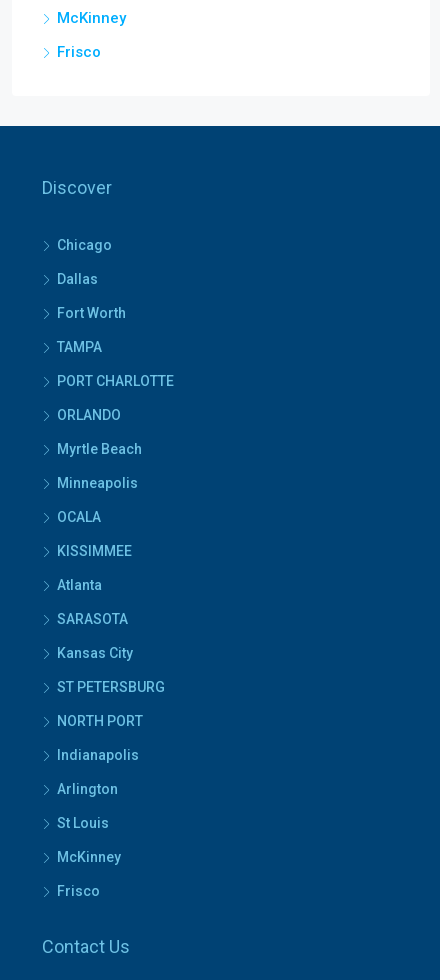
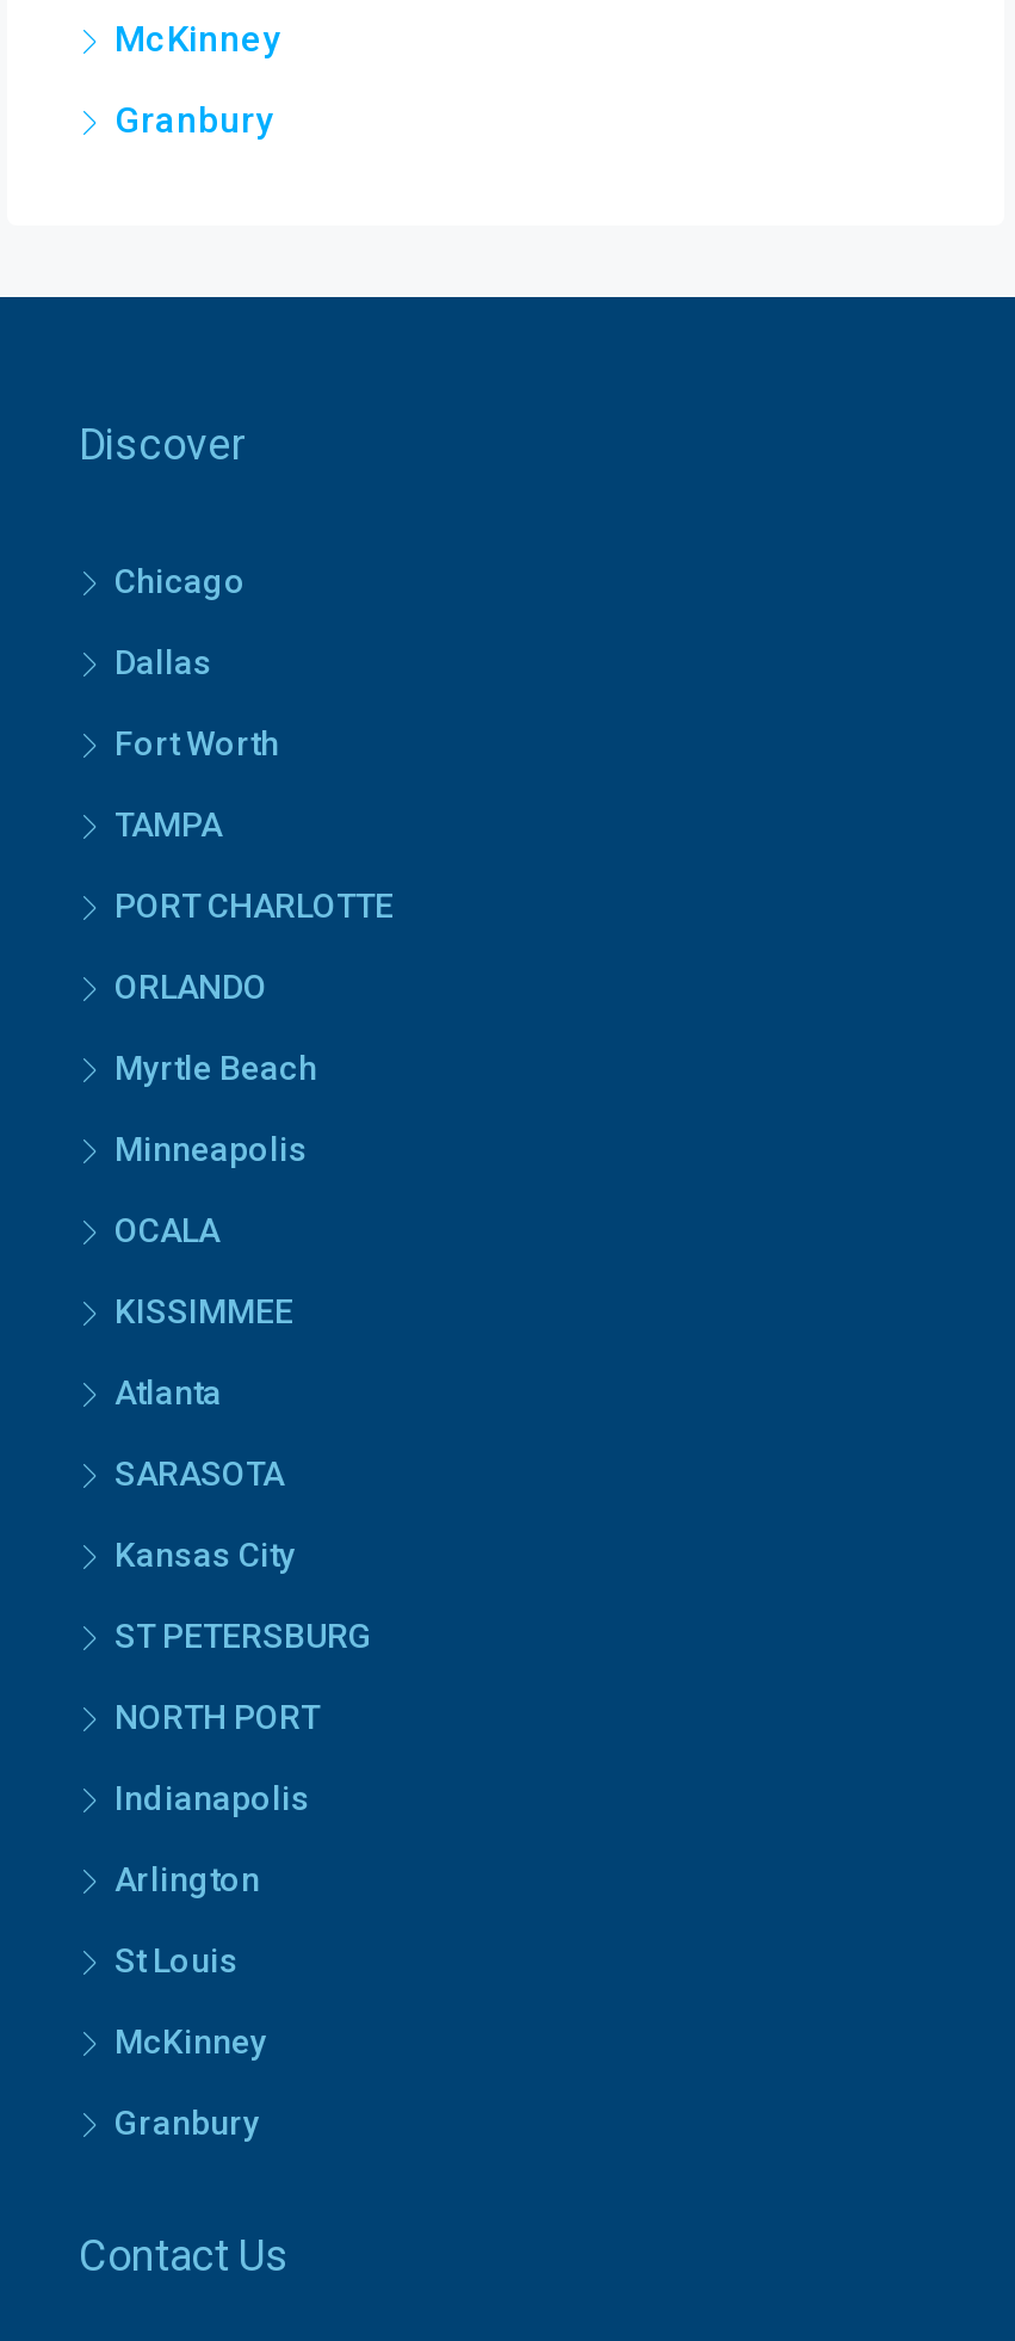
[57,43,101,61] Frisco -> [115,100,272,143] Granbury
[57,883,100,899] Frisco -> [115,2104,260,2142] Granbury

